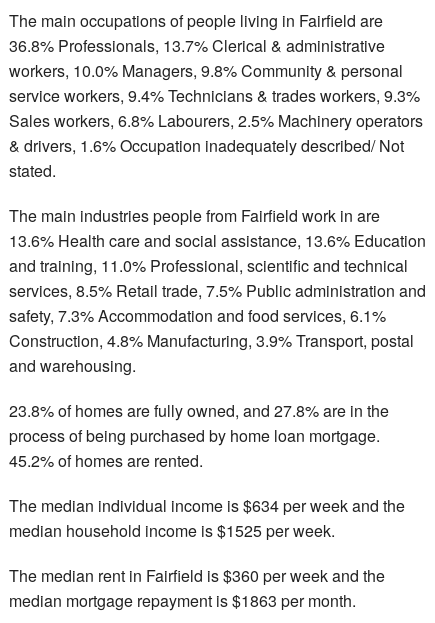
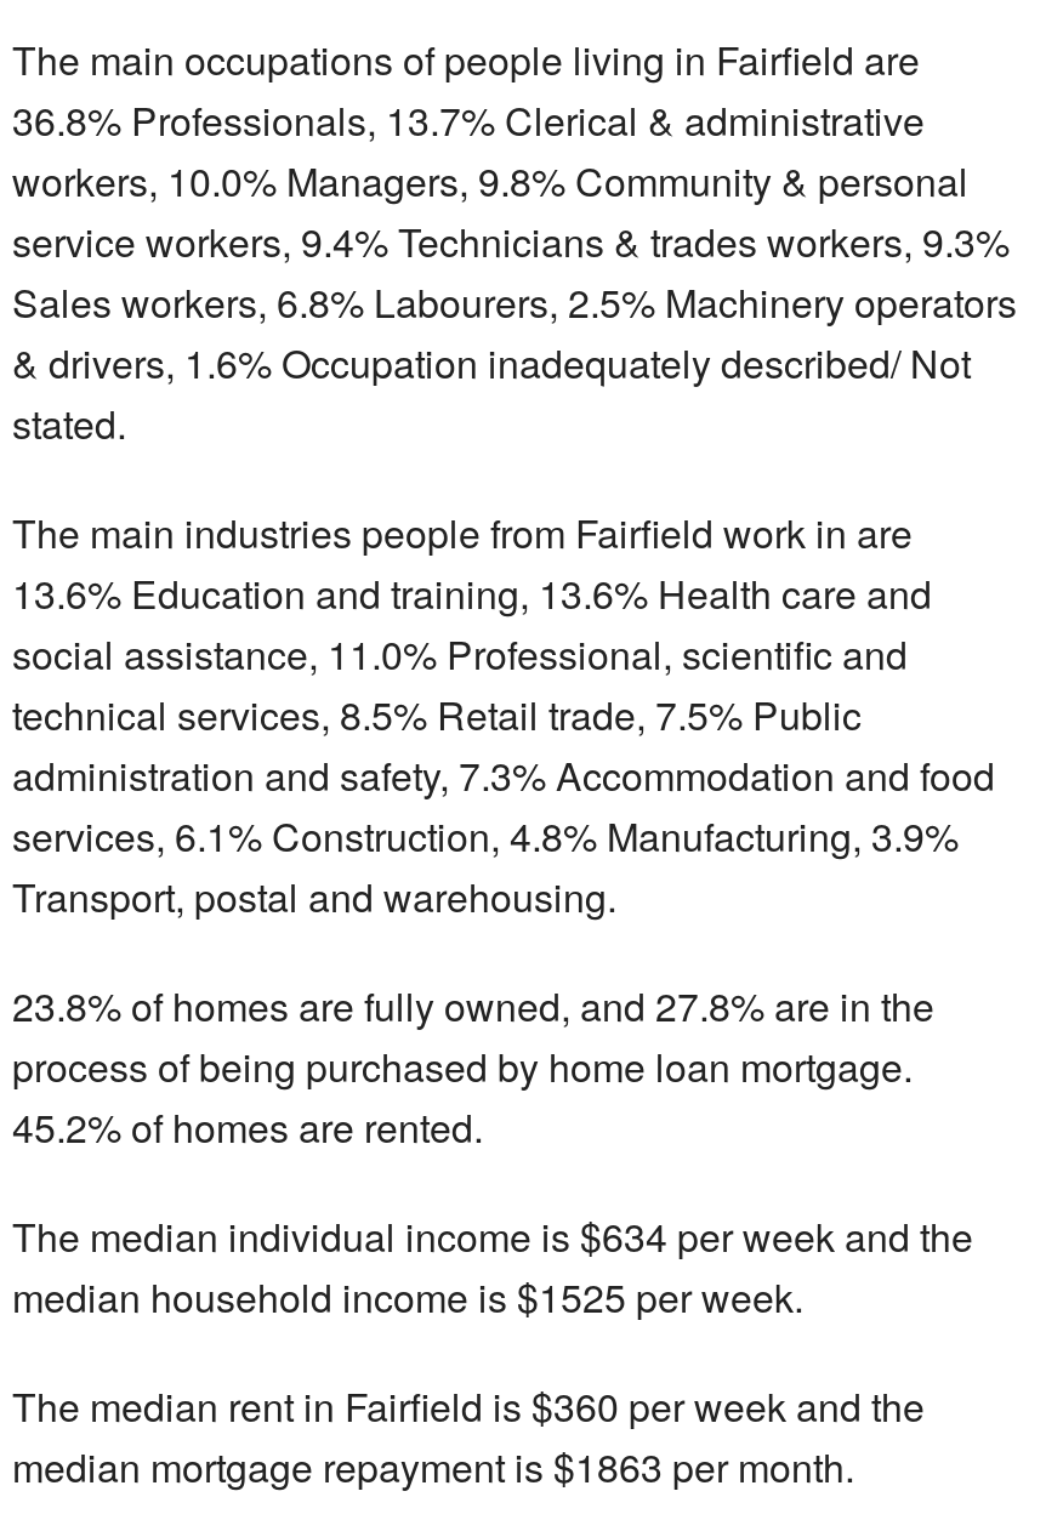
[9,229,426,377] 13.6% Health care and social assistance, 13.6% Education | and training, 11.0% Professional, scientific and technical | services, 8.5% Retail trade, 7.5% Public administration and | safety, 7.3% Accommodation and food services, 6.1% | Construction, 4.8% Manufacturing, 3.9% Transport, postal | and warehousing. -> [12,565,995,924] 13.6% Education and training, 13.6% Health care and | social assistance, 11.0% Professional, scientific and | technical services, 8.5% Retail trade, 7.5% Public | administration and safety, 7.3% Accommodation and food | services, 6.1% Construction, 4.8% Manufacturing, 3.9% | Transport, postal and warehousing.

